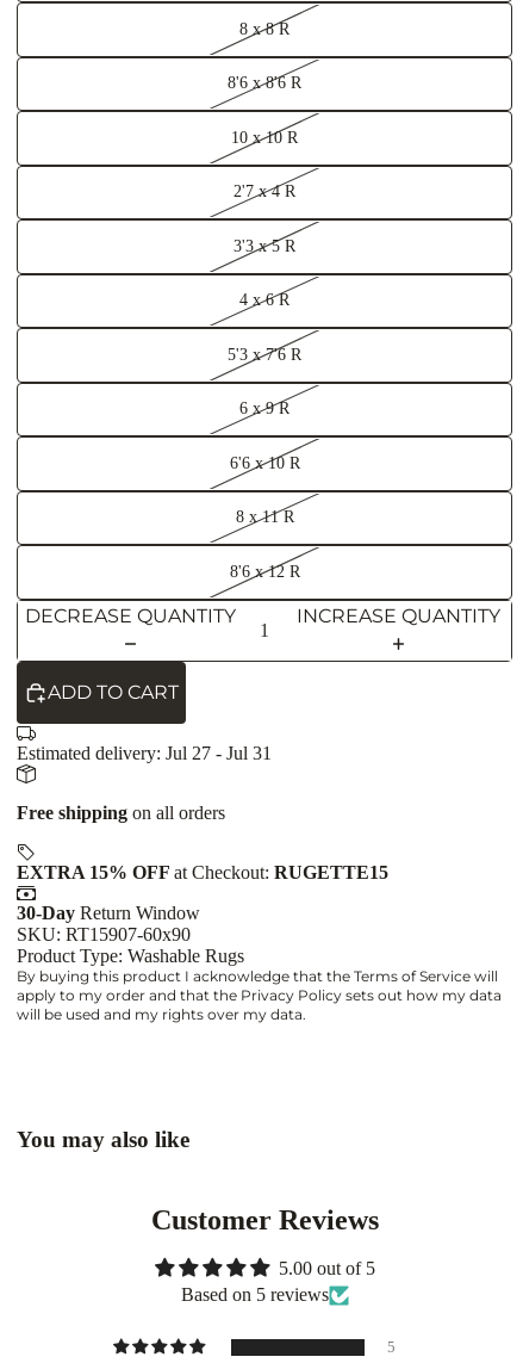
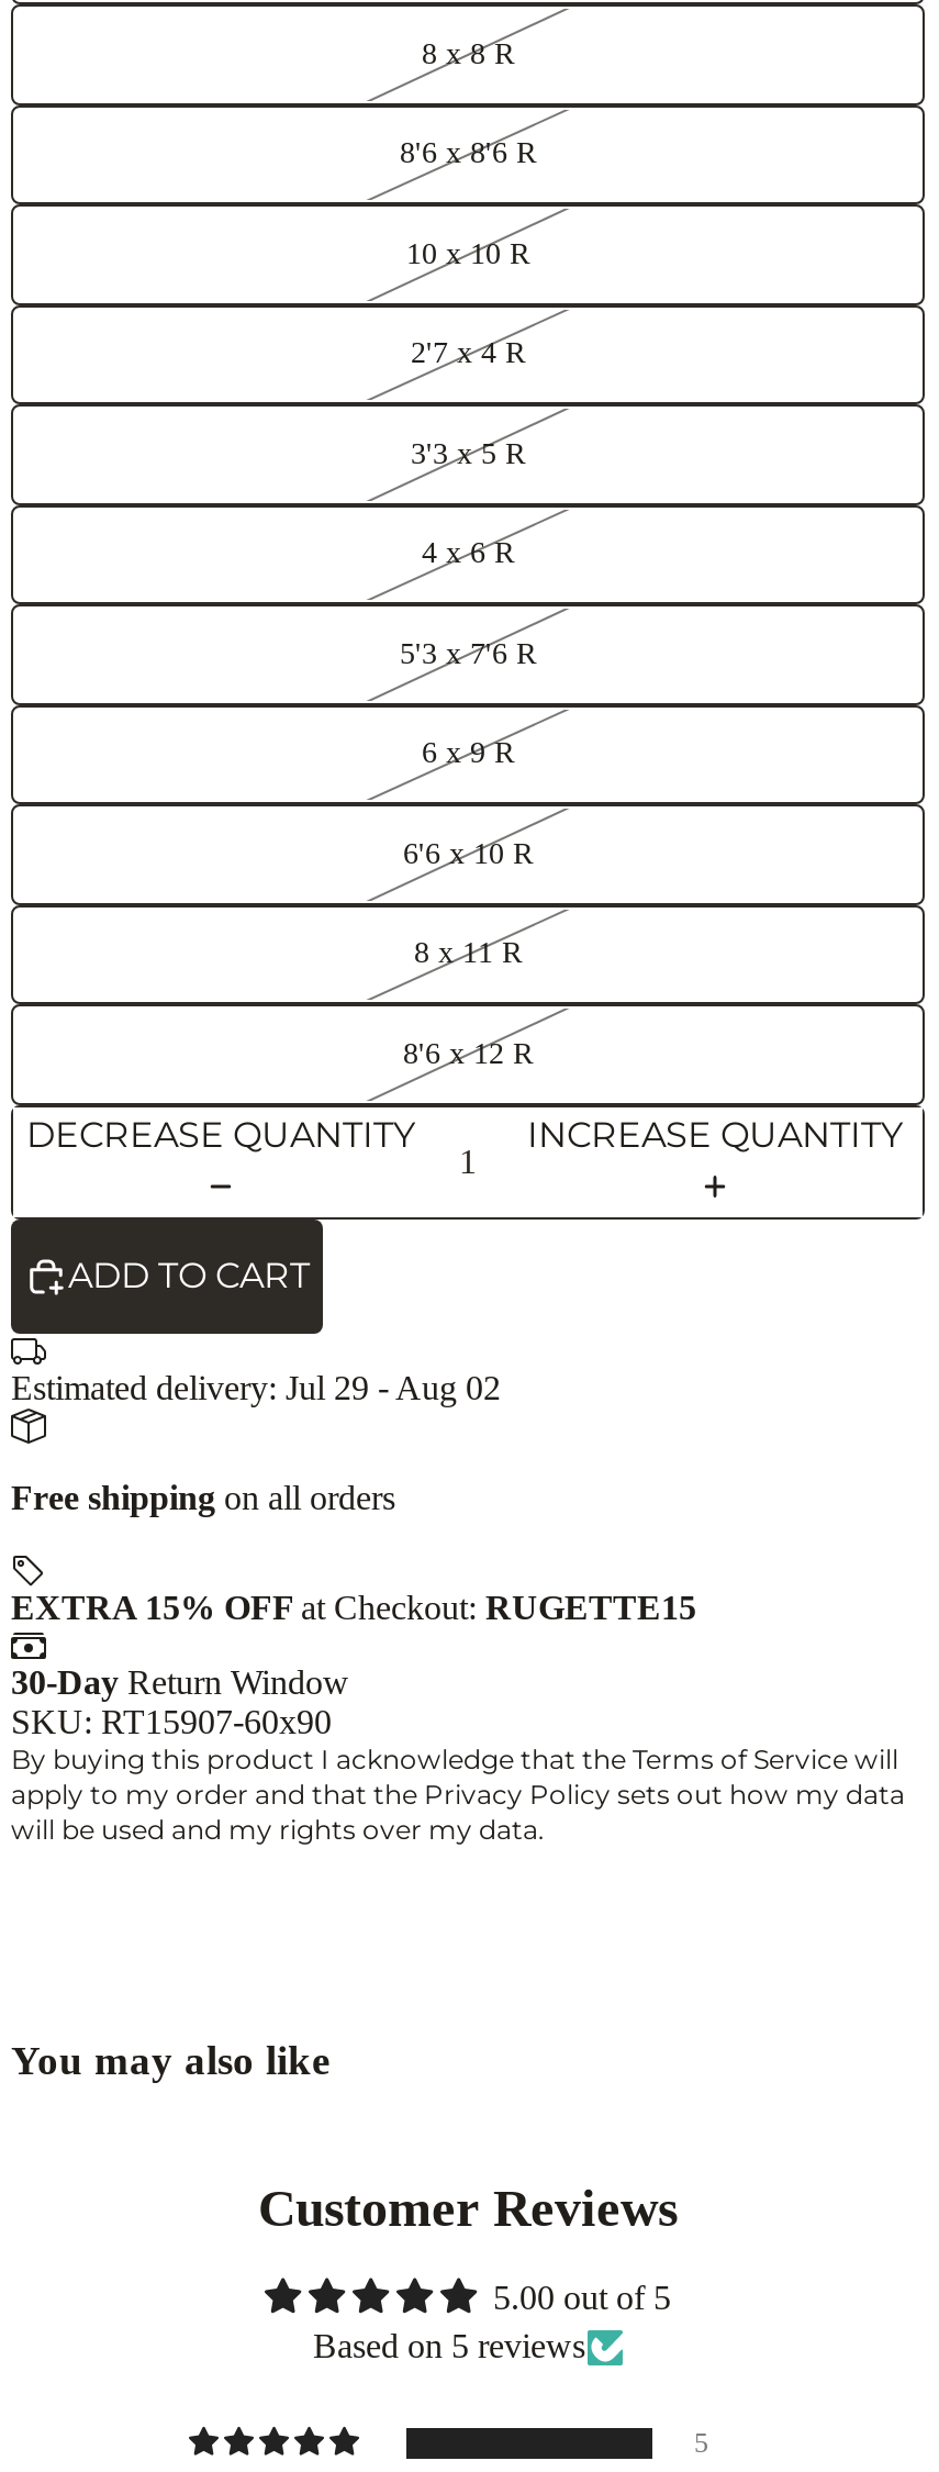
[17,743,272,763] Estimated delivery: Jul 27 - Jul 31 -> [11,1368,501,1406] Estimated delivery: Jul 29 - Aug 02
[17,945,244,966] Product Type: Washable Rugs -> none

